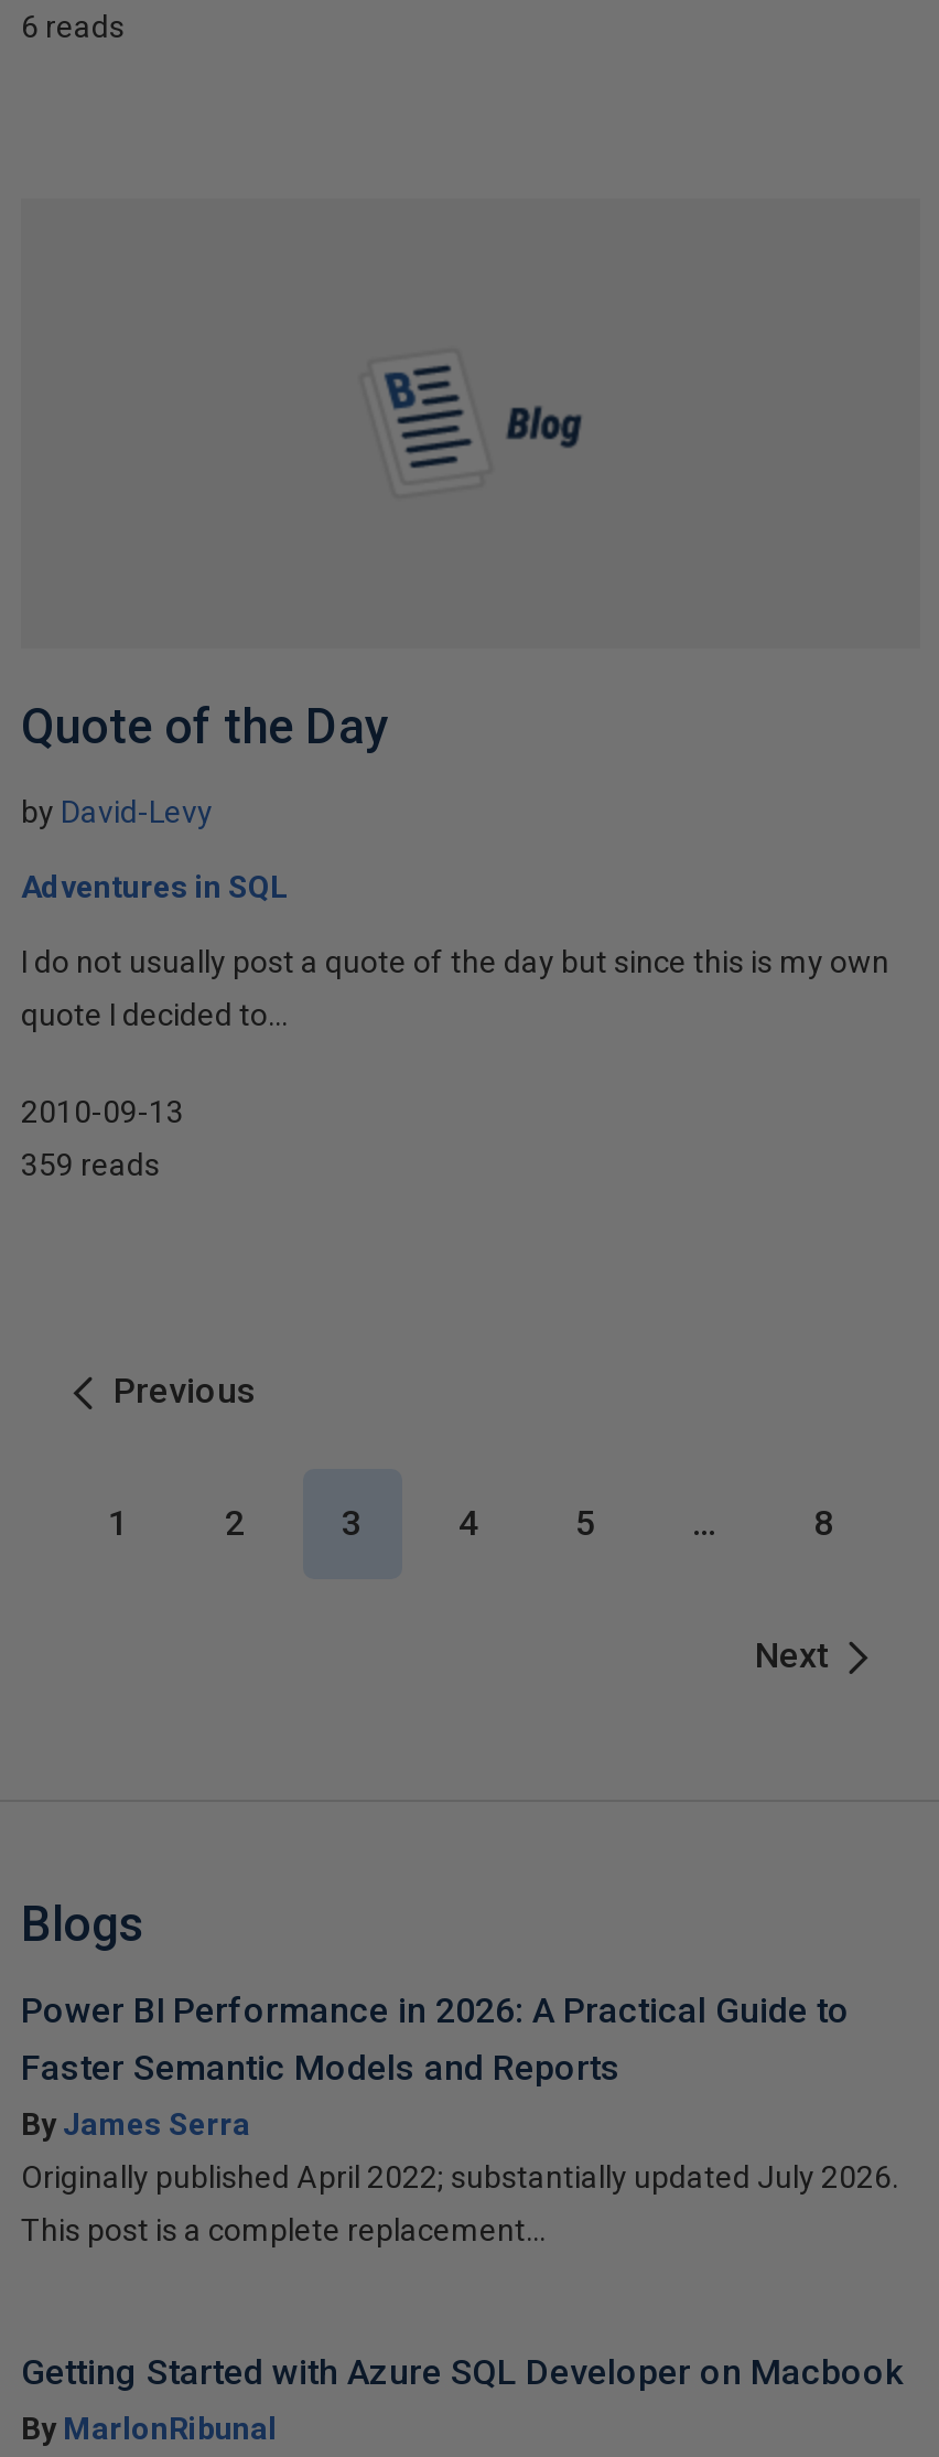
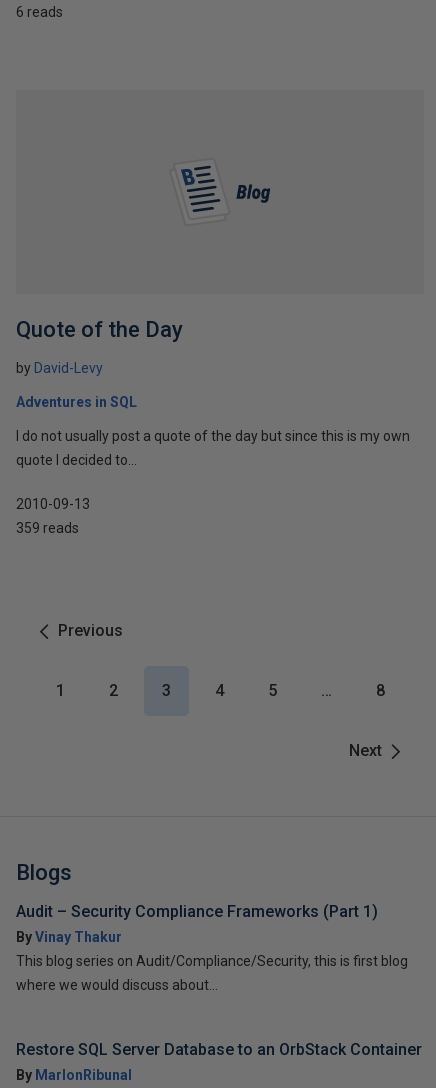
[21,1989,850,2142] Power BI Performance in 2026: A Practical Guide to | Faster Semantic Models and Reports | By James Serra -> [16,902,378,945] Audit – Security Compliance Frameworks (Part 1) | By Vinay Thakur
[21,2159,898,2195] Originally published April 2022; substantially updated July 2026. -> [16,953,408,969] This blog series on Audit/Compliance/Security, this is first blog
[21,2212,546,2247] This post is a complete replacement... -> [16,977,218,993] where we would discuss about...
[21,2351,903,2393] Getting Started with Azure SQL Developer on Macbook -> [16,1040,422,1059] Restore SQL Server Database to an OrbStack Container

